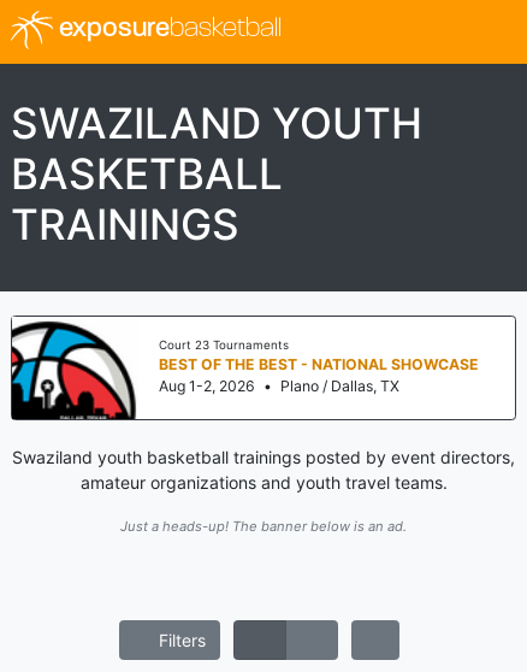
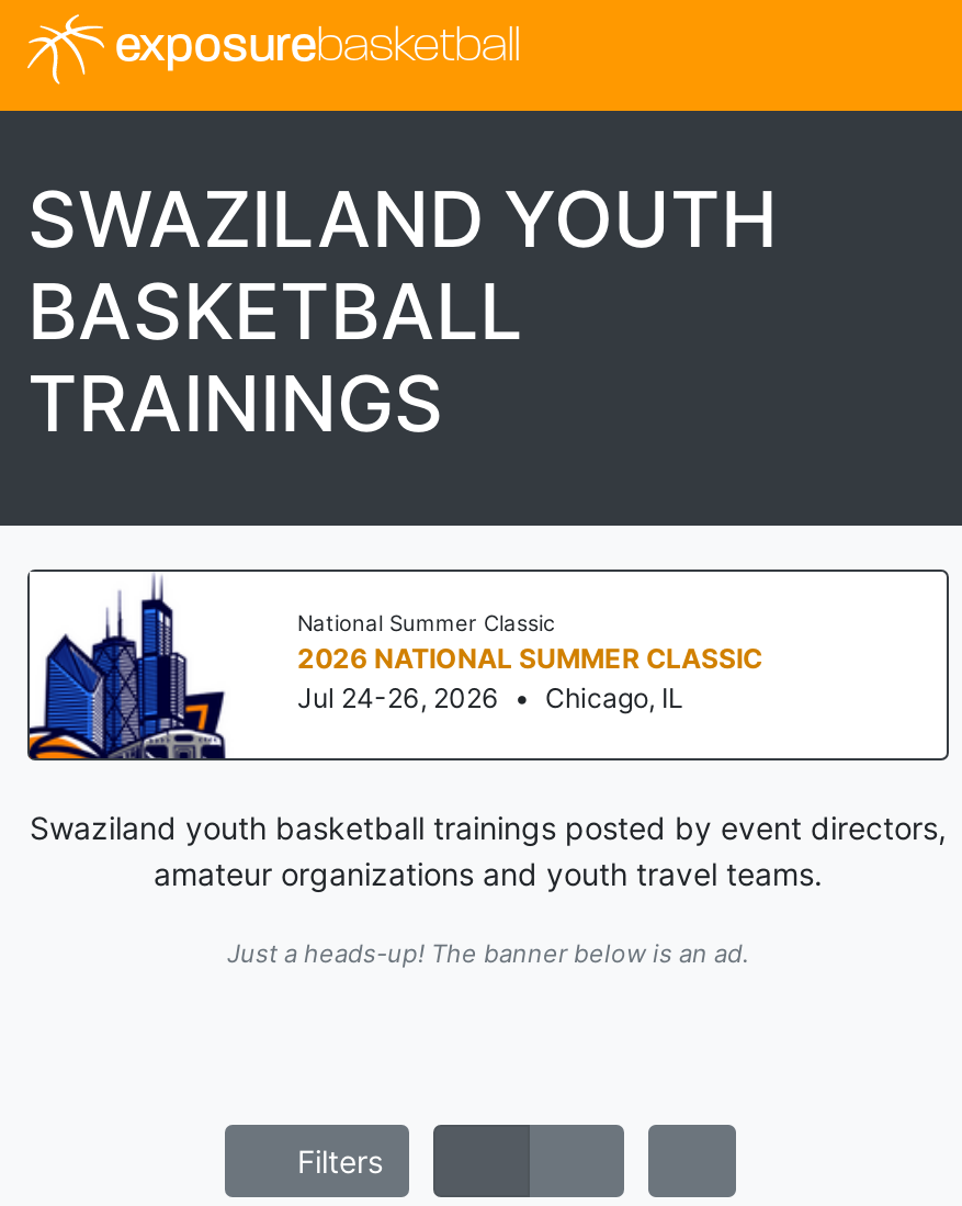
[11,320,479,420] [image] | Court 23 Tournaments | BEST OF THE BEST - NATIONAL SHOWCASE | Aug 1-2, 2026 • Plano / Dallas, TX -> [27,578,762,760] [image] | National Summer Classic | 2026 NATIONAL SUMMER CLASSIC | Jul 24-26, 2026 • Chicago, IL

